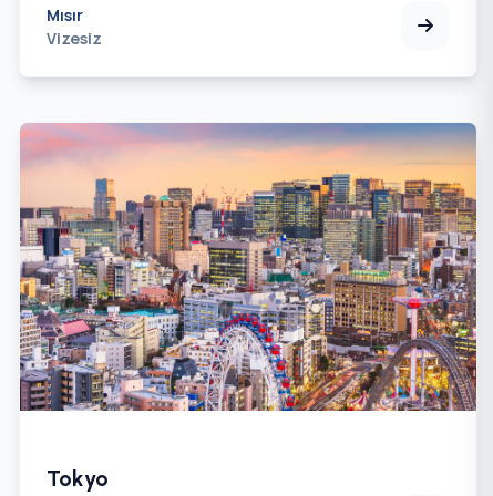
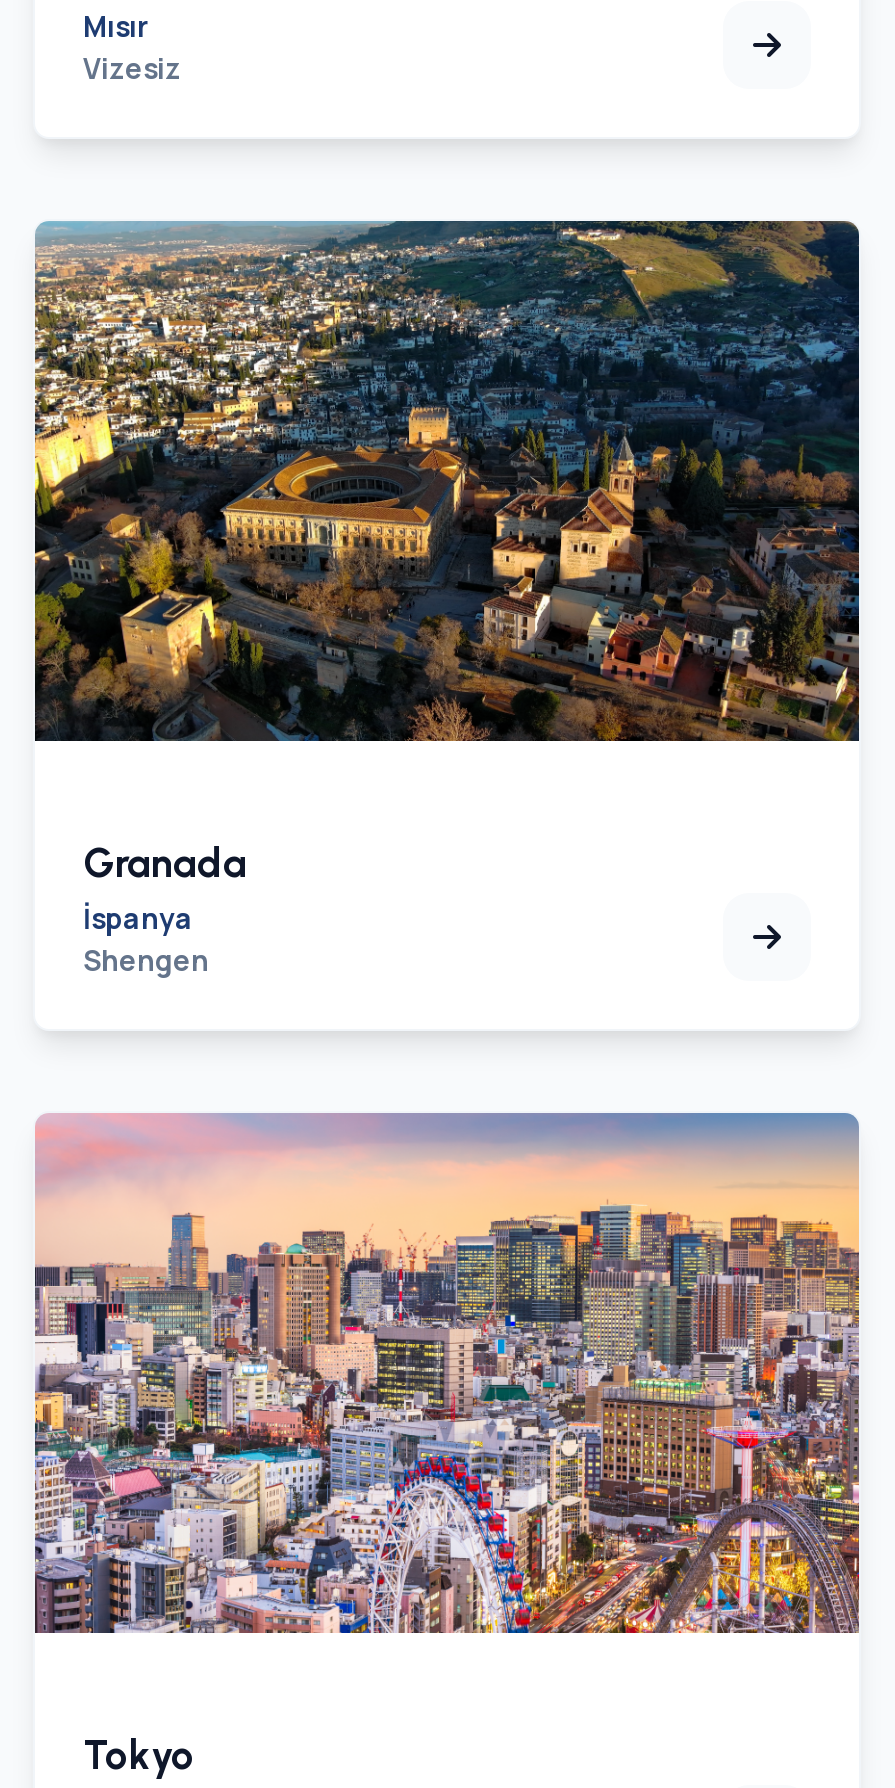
none -> [33,220,861,744] [image]
none -> [83,840,247,980] Granada | İspanya | Shengen

